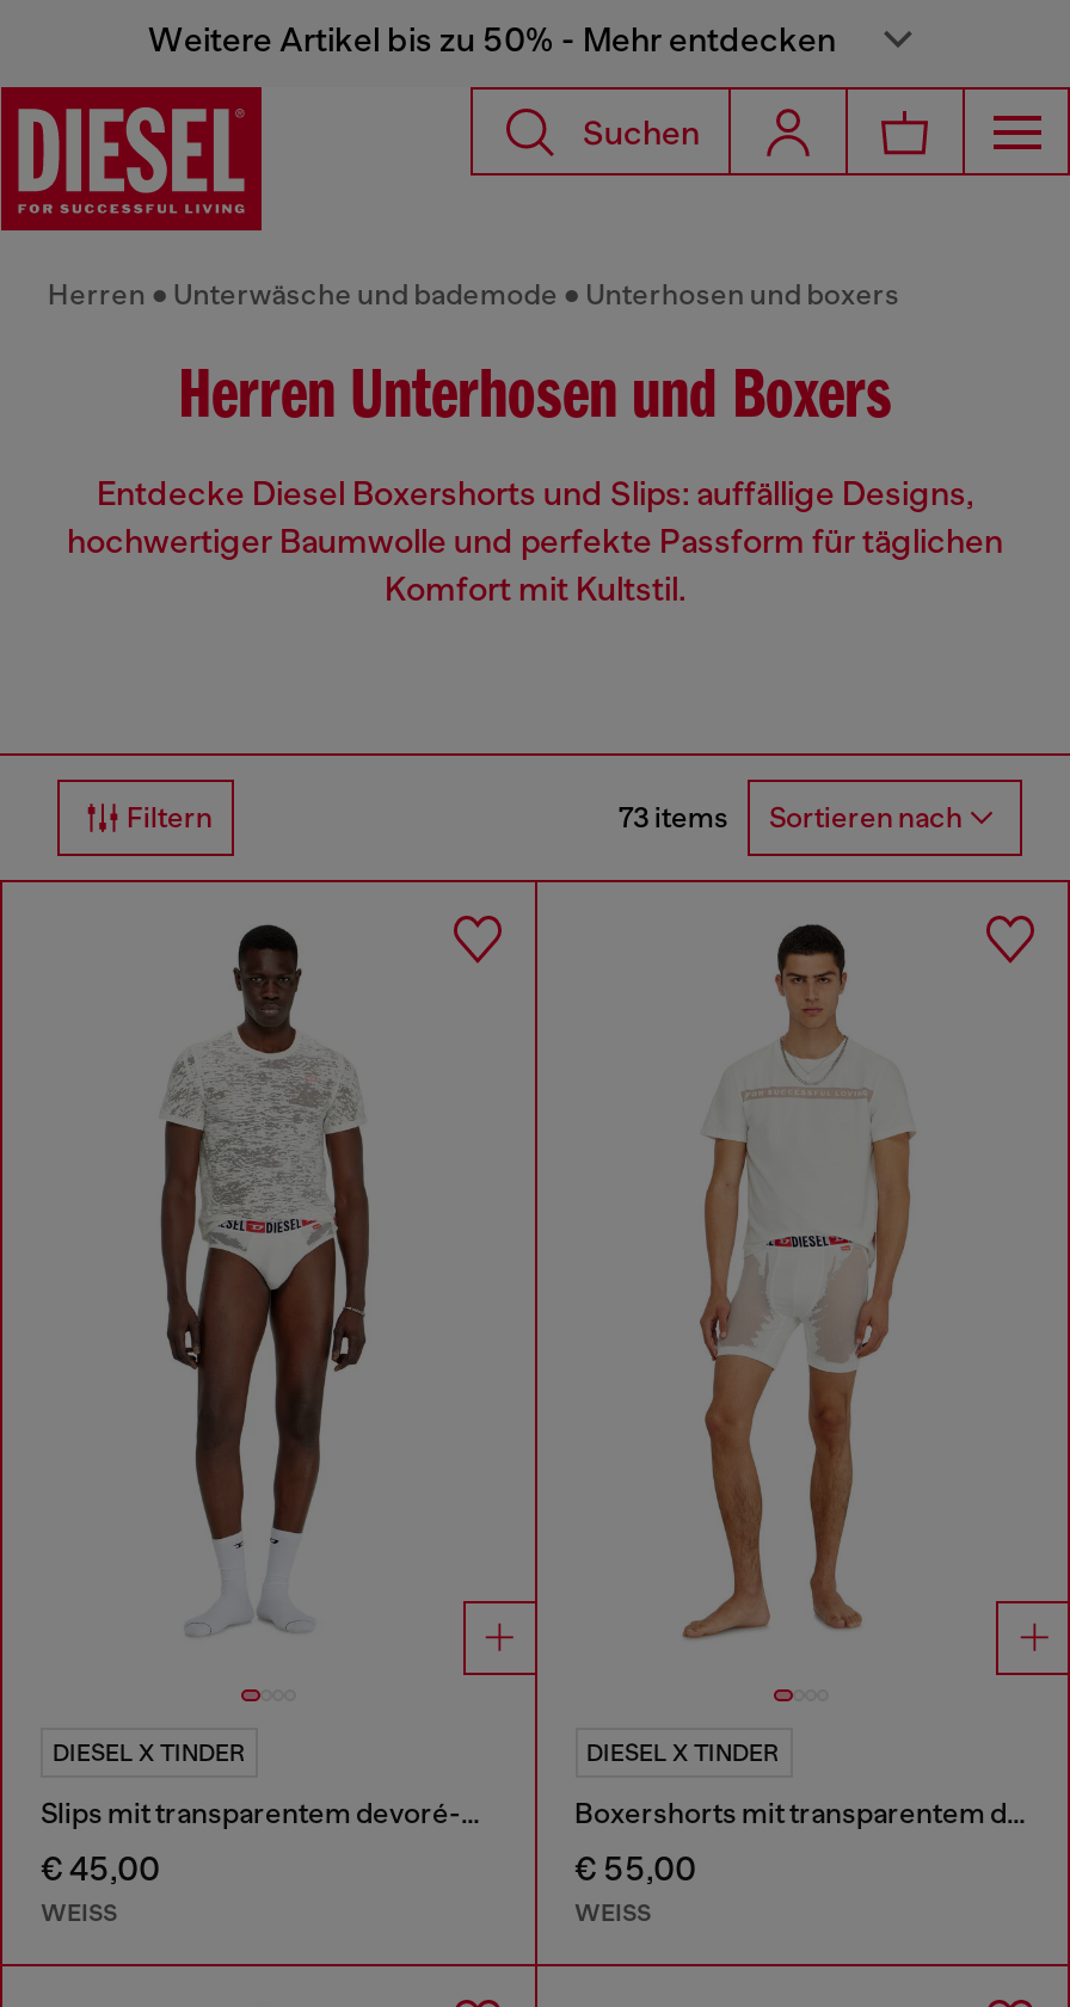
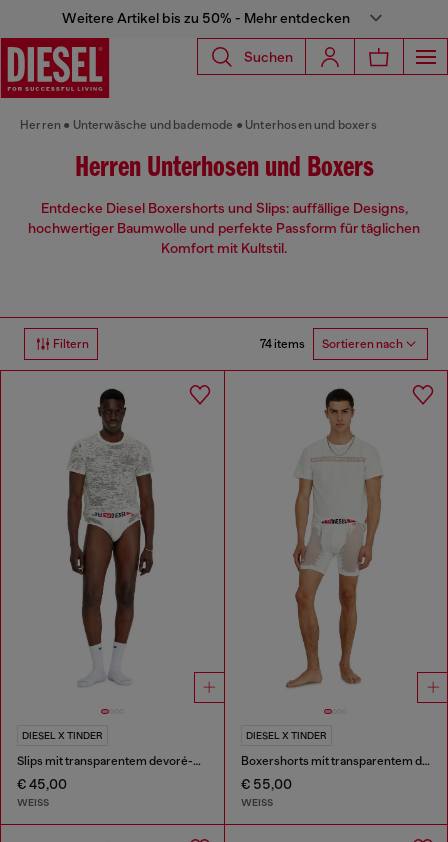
[619,801,963,836] 73 items Sortieren nach -> [260,337,403,351] 74 items Sortieren nach

